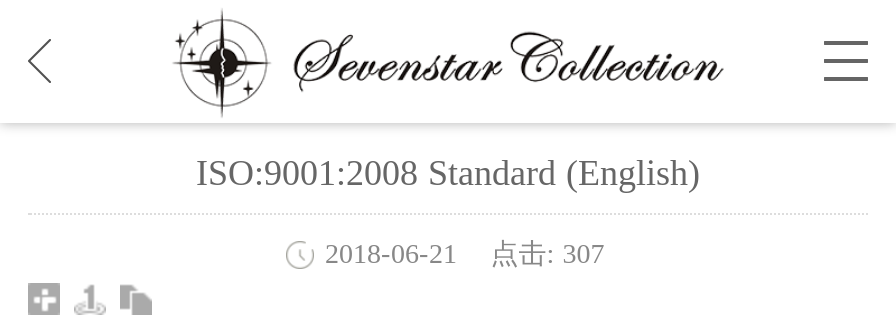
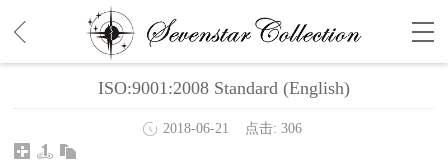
[325,238,605,268] 2018-06-21 点击: 307 -> [162,121,302,136] 2018-06-21 点击: 306

